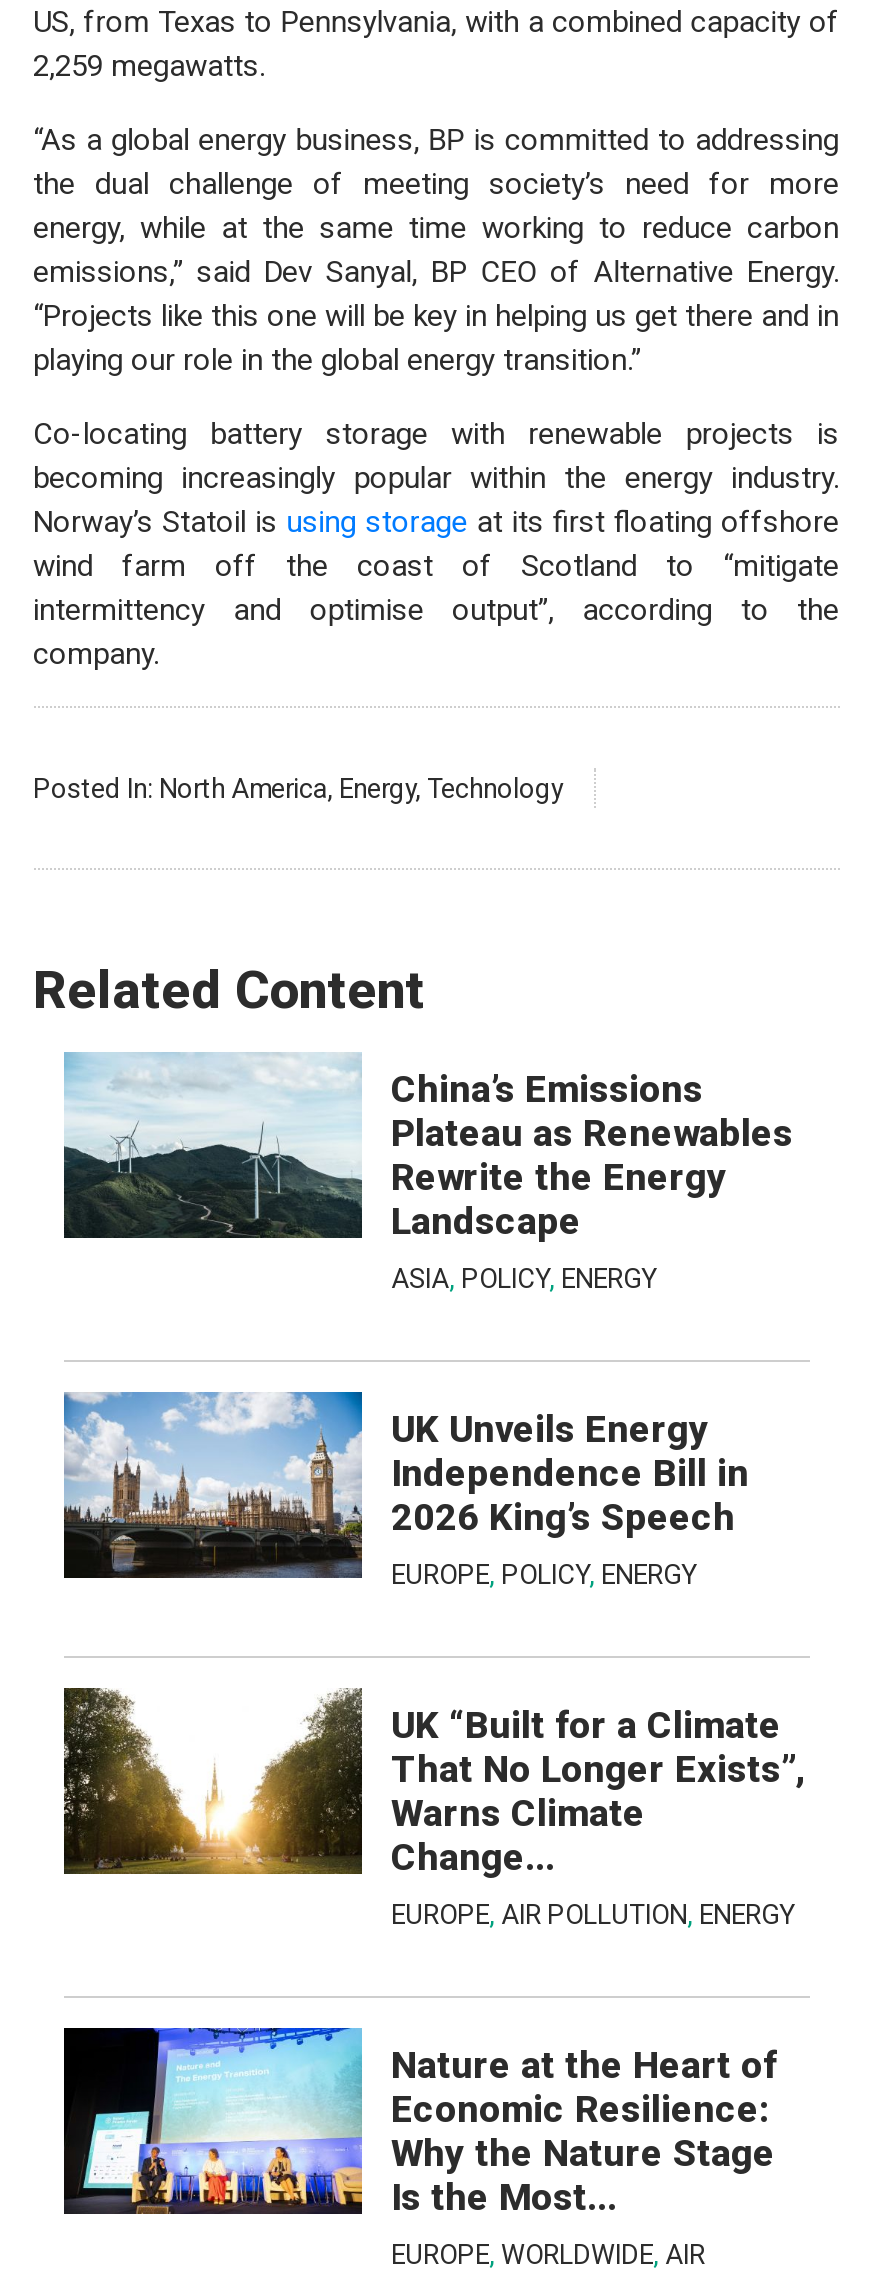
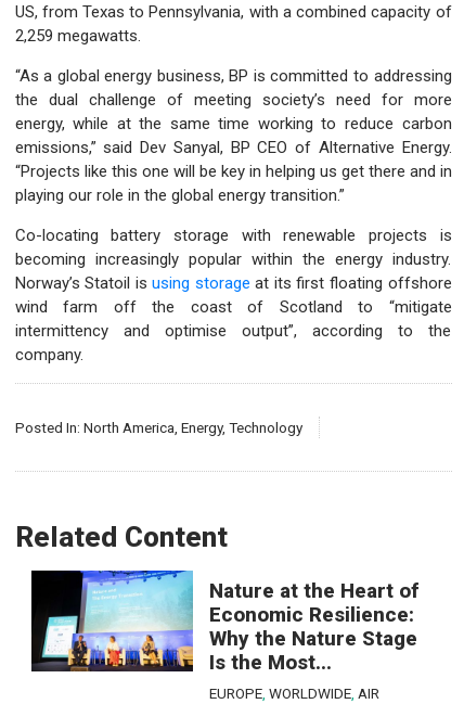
[64,1052,793,1294] [image] | China’s Emissions | Plateau as Renewables | Rewrite the Energy | Landscape | ASIA, POLICY, ENERGY -> none
[62,1390,749,1590] [image] | UK Unveils Energy | Independence Bill in | 2026 King’s Speech | EUROPE, POLICY, ENERGY -> none
[62,1686,805,1930] [image] | UK “Built for a Climate | That No Longer Exists”, | Warns Climate | Change... | EUROPE, AIR POLLUTION, ENERGY -> none

